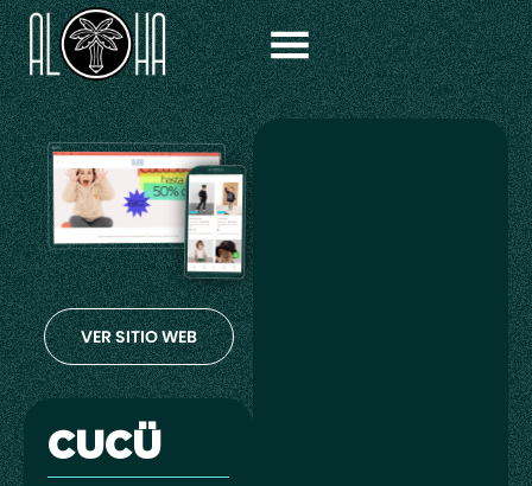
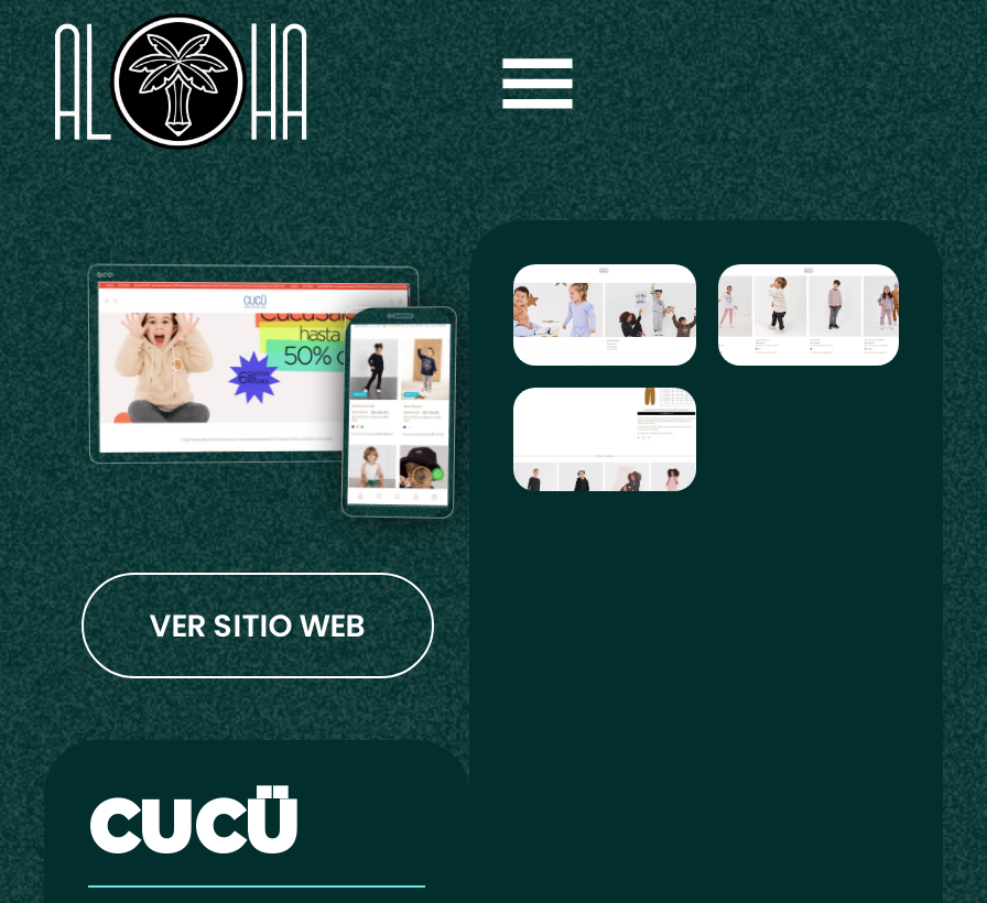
none -> [511,262,698,368] [image]
none -> [511,385,698,493] [image]
none -> [716,262,901,368] [image]

